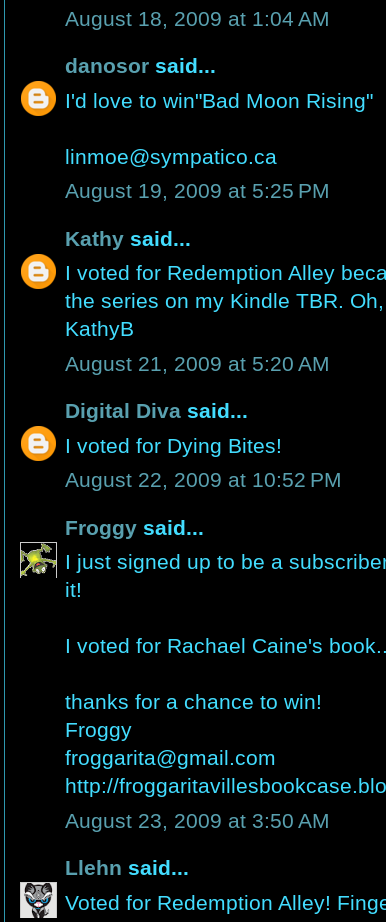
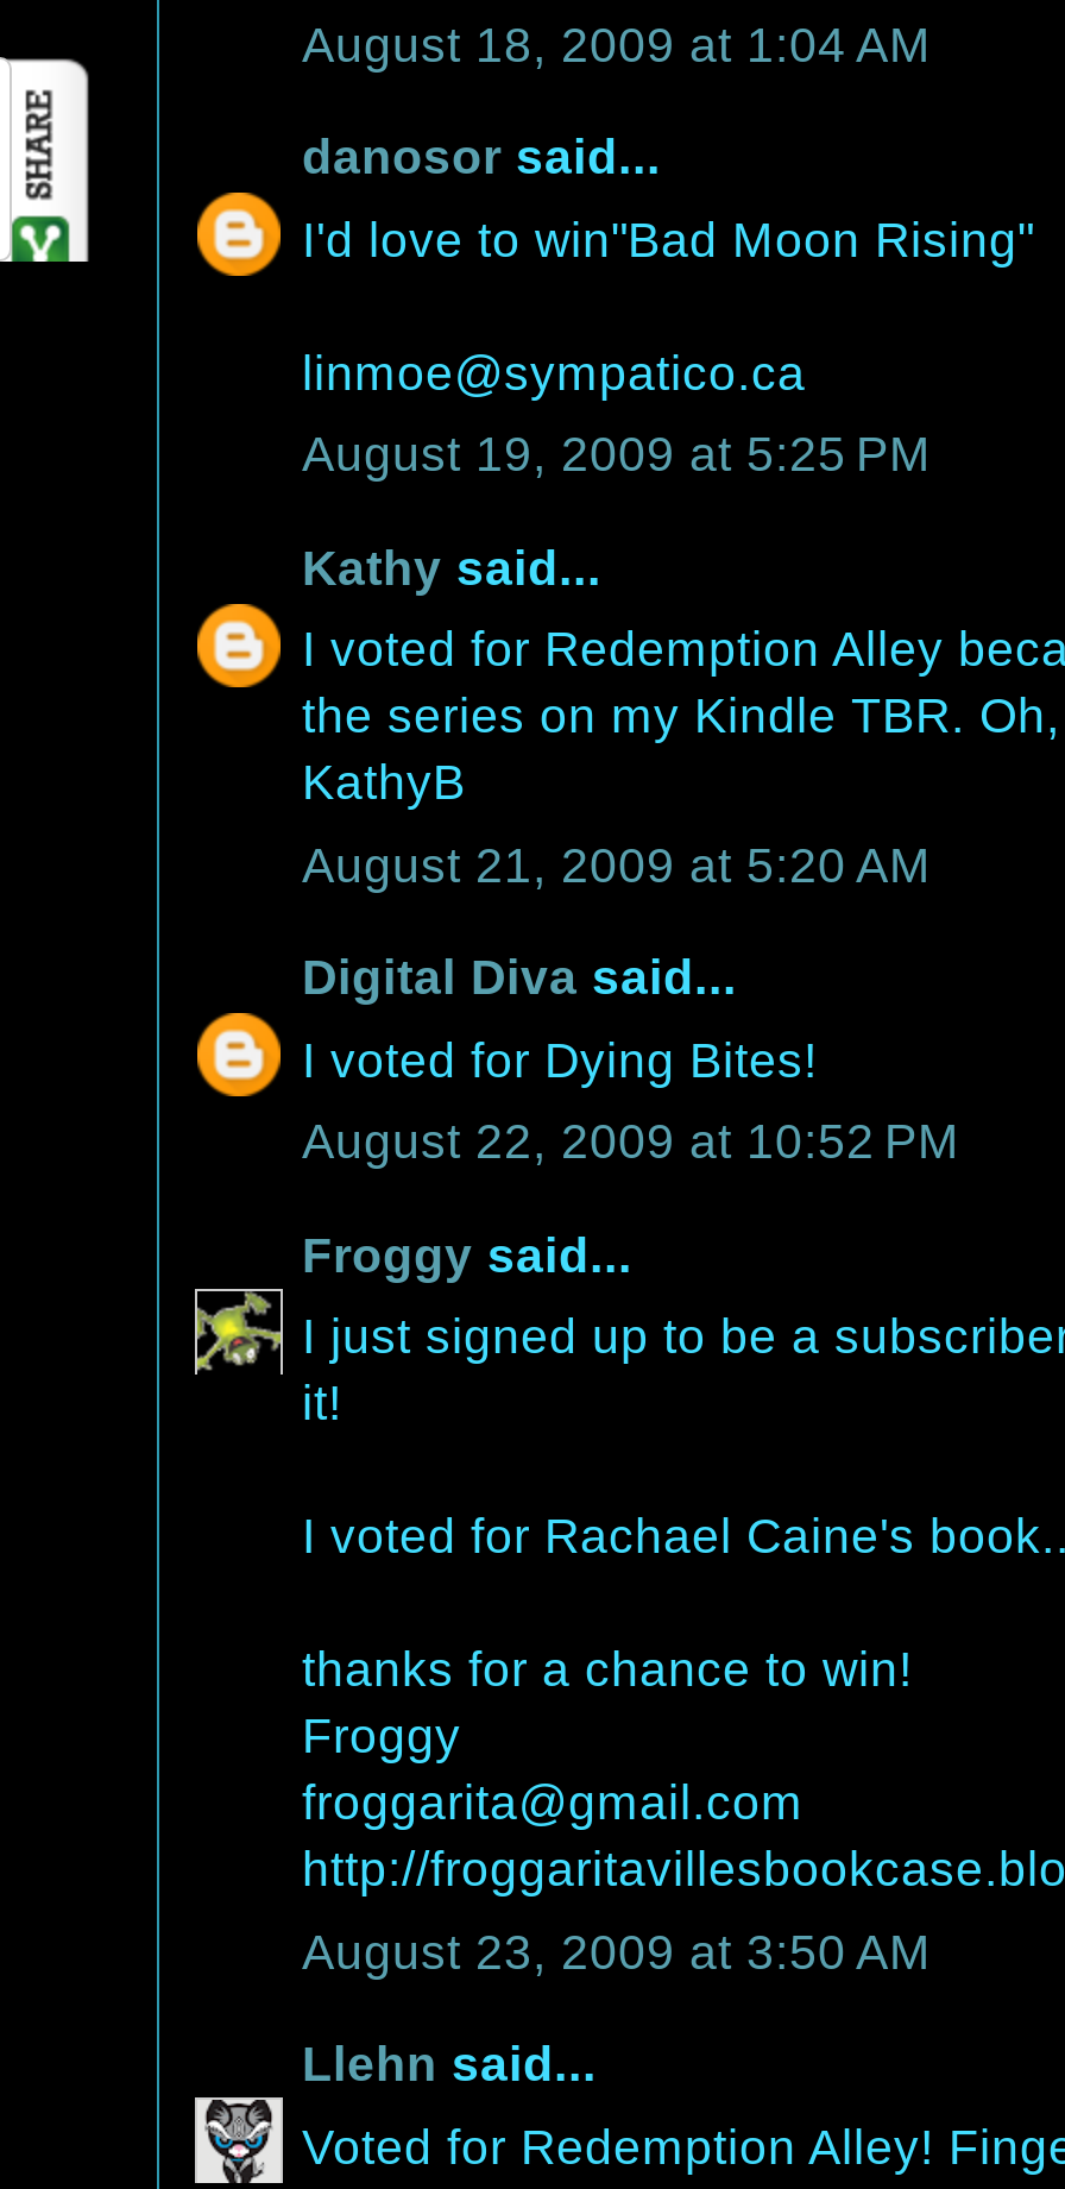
none -> [7,55,90,264] [image]

